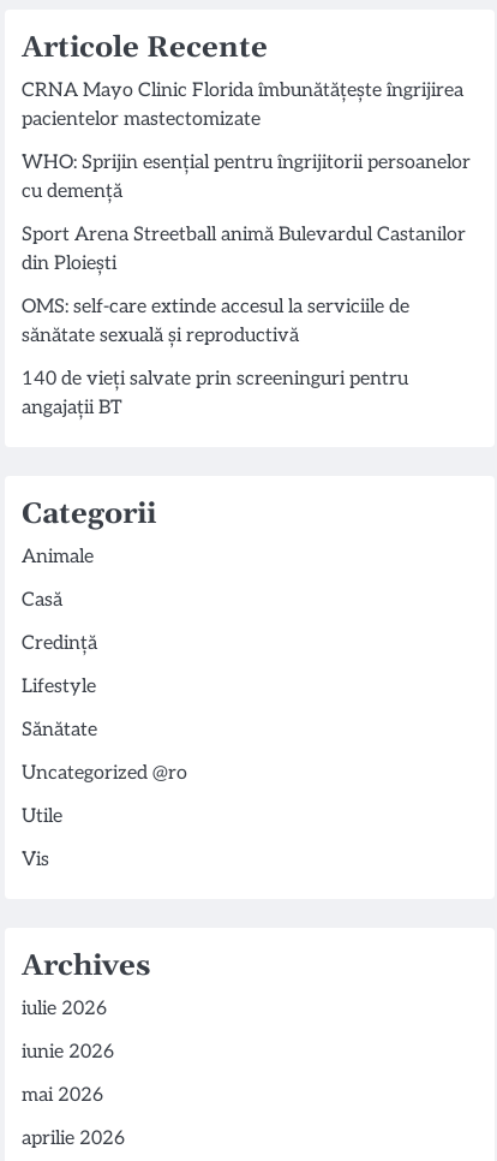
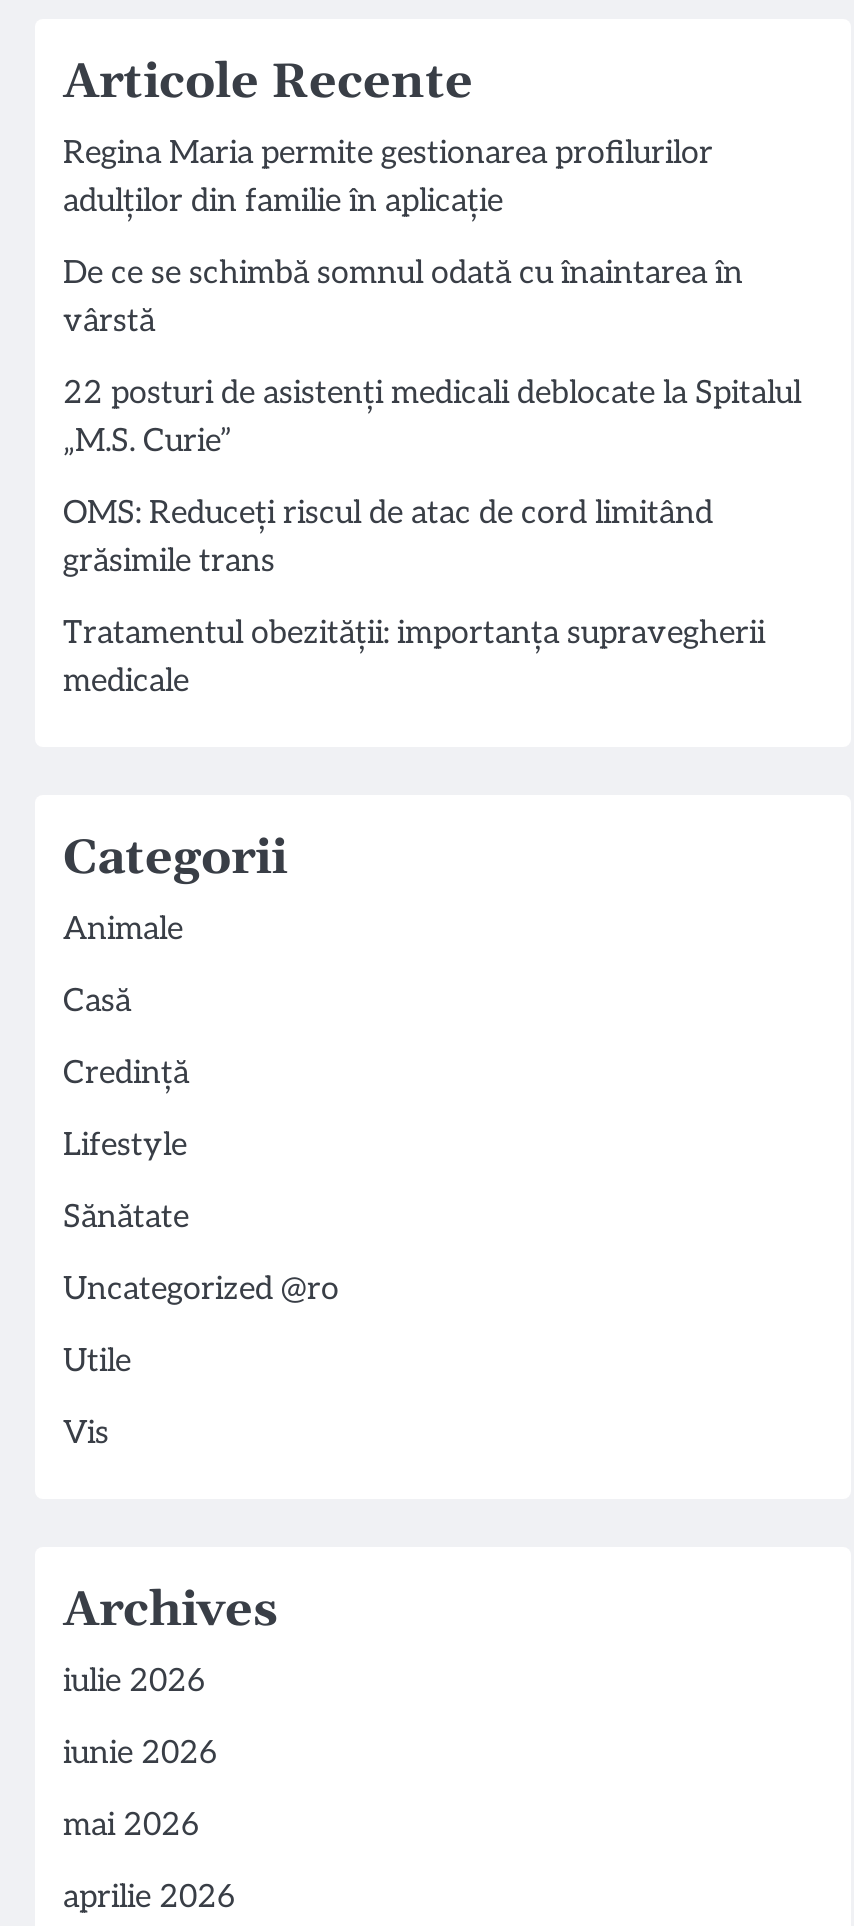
[22,80,463,131] CRNA Mayo Clinic Florida îmbunătățește îngrijirea | pacientelor mastectomizate -> [63,136,713,222] Regina Maria permite gestionarea profilurilor | adulților din familie în aplicație
[22,152,471,204] WHO: Sprijin esențial pentru îngrijitorii persoanelor | cu demență -> [63,256,743,342] De ce se schimbă somnul odată cu înaintarea în | vârstă
[22,224,466,276] Sport Arena Streetball animă Bulevardul Castanilor | din Ploiești -> [63,376,801,462] 22 posturi de asistenți medicali deblocate la Spitalul | „M.S. Curie”
[22,296,409,348] OMS: self-care extinde accesul la serviciile de | sănătate sexuală și reproductivă -> [63,496,713,582] OMS: Reduceți riscul de atac de cord limitând | grăsimile trans
[22,368,408,420] 140 de vieți salvate prin screeninguri pentru | angajații BT -> [63,616,765,702] Tratamentul obezității: importanța supravegherii | medicale

